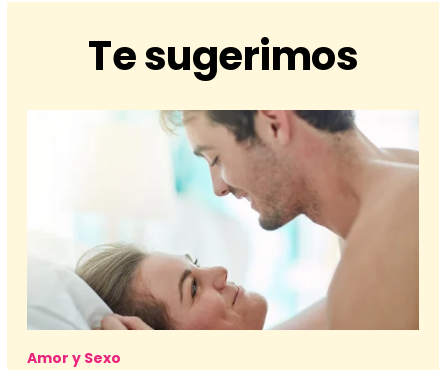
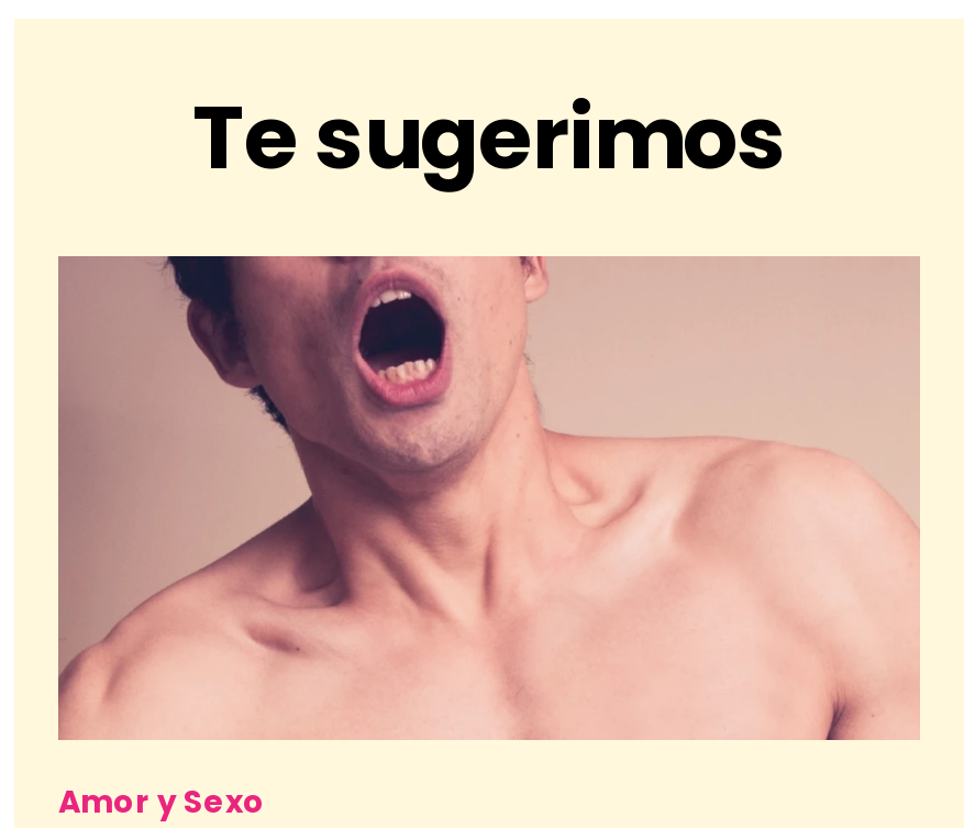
[27,109,419,331] [image] -> [56,254,920,740] [image]

